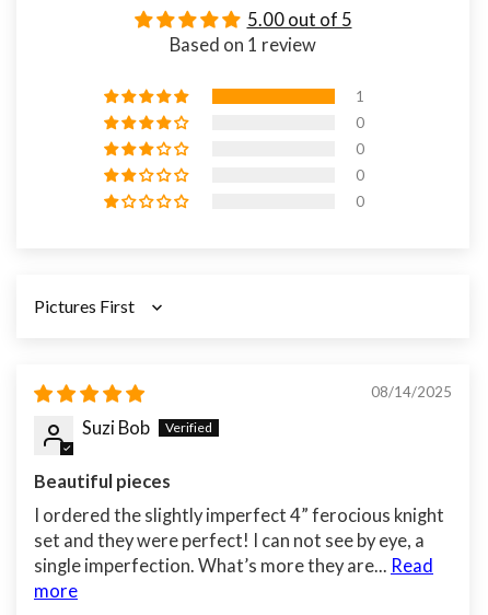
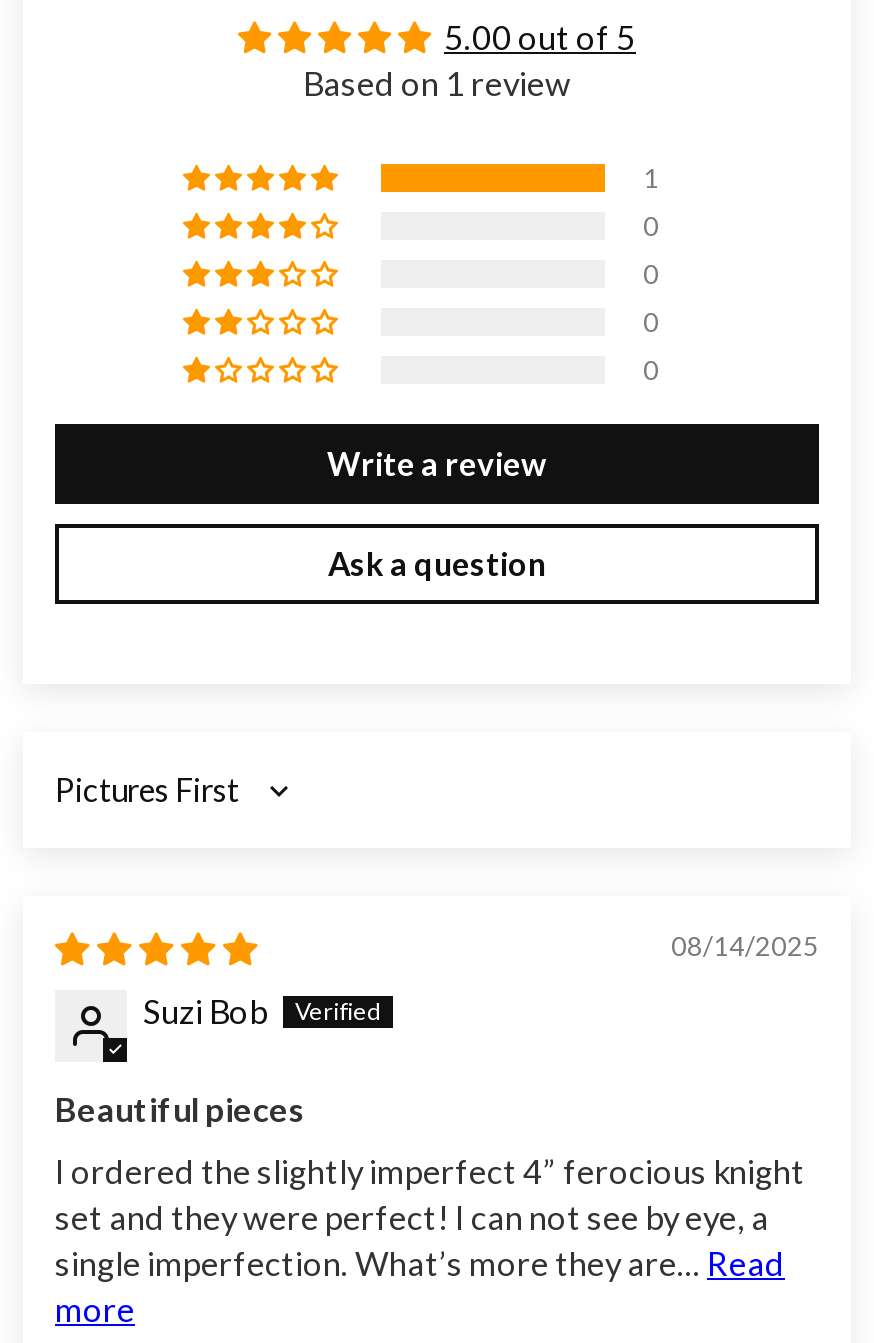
none -> [327,445,547,583] Write a review | Ask a question

